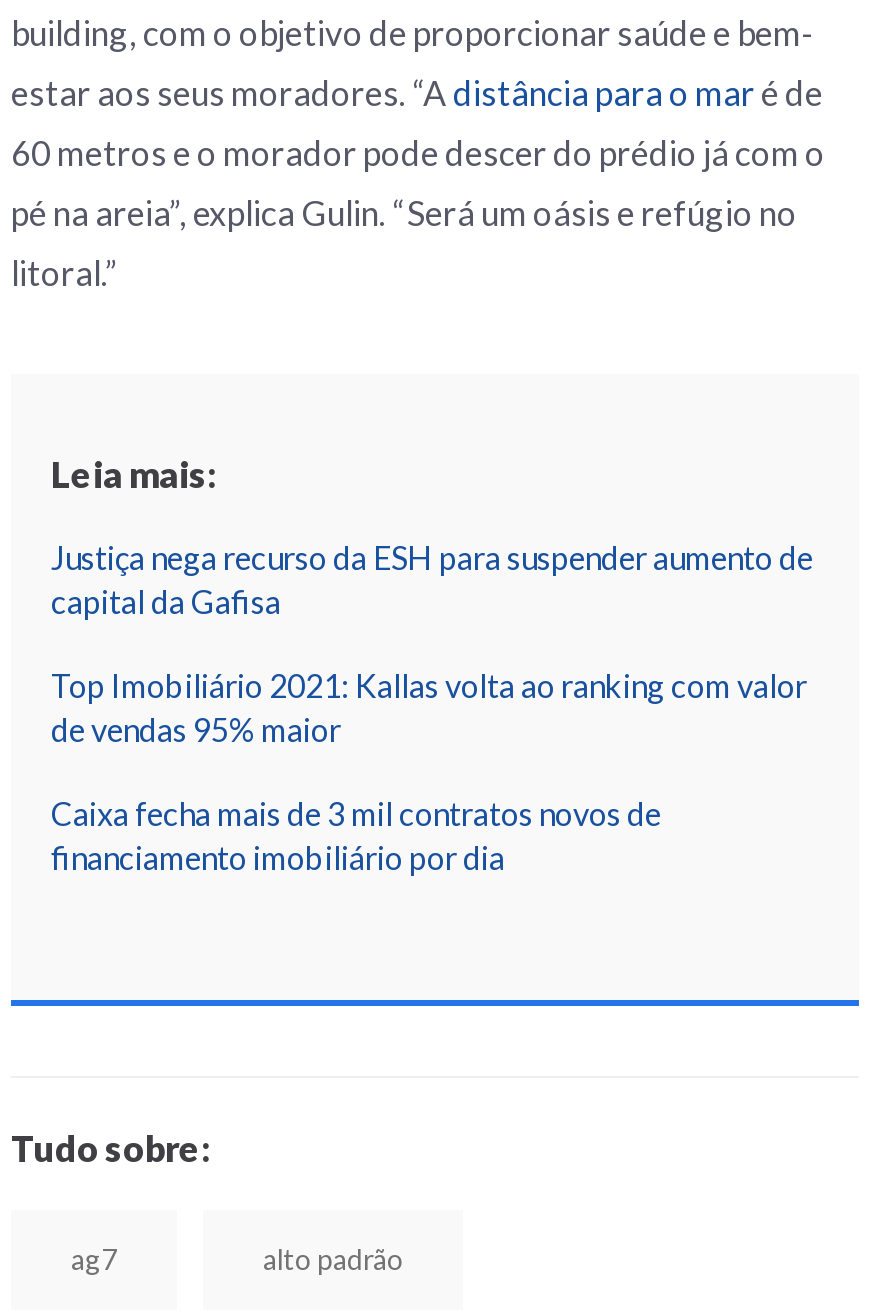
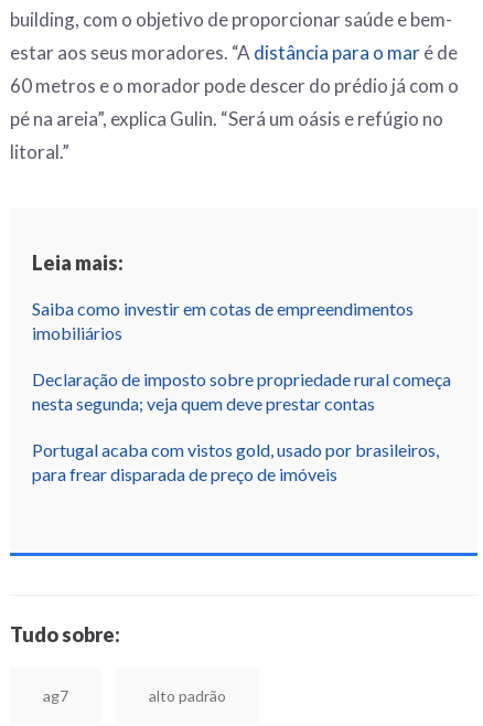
[51,537,813,619] Justiça nega recurso da ESH para suspender aumento de | capital da Gafisa -> [32,298,414,343] Saiba como investir em cotas de empreendimentos | imobiliários
[51,665,807,747] Top Imobiliário 2021: Kallas volta ao ranking com valor | de vendas 95% maior -> [32,368,451,413] Declaração de imposto sobre propriedade rural começa | nesta segunda; veja quem deve prestar contas
[51,793,661,875] Caixa fecha mais de 3 mil contratos novos de | financiamento imobiliário por dia -> [32,439,439,484] Portugal acaba com vistos gold, usado por brasileiros, | para frear disparada de preço de imóveis

